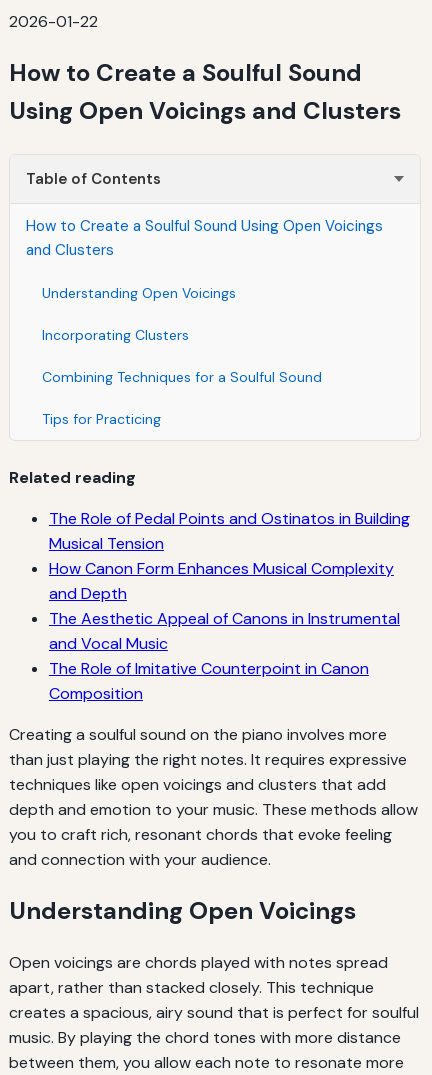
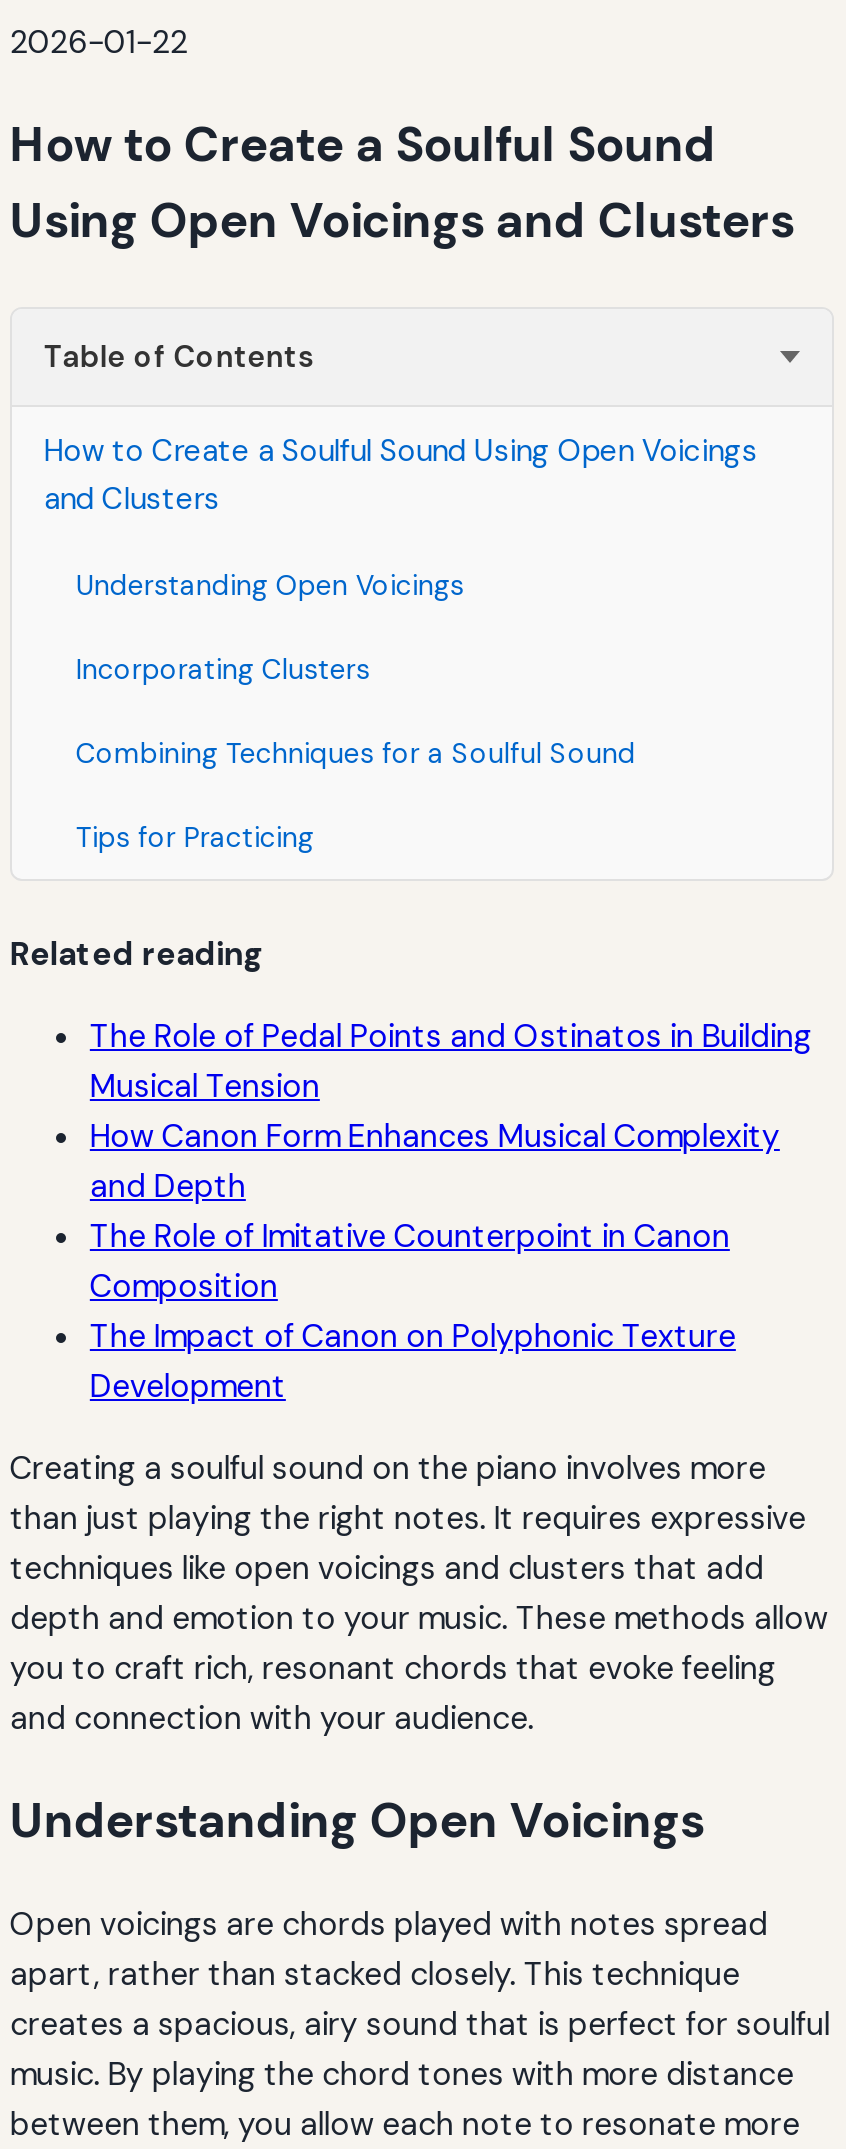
[49,608,400,654] The Aesthetic Appeal of Canons in Instrumental | and Vocal Music -> none
moved [49,658,369,704] -> [90,1214,730,1306]: The Role of Imitative Counterpoint in Canon | Composition
none -> [90,1314,736,1406] The Impact of Canon on Polyphonic Texture | Development

